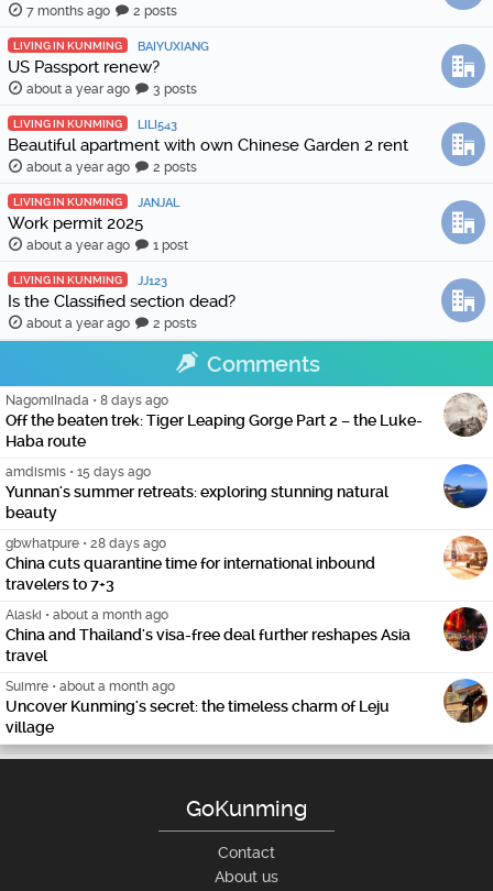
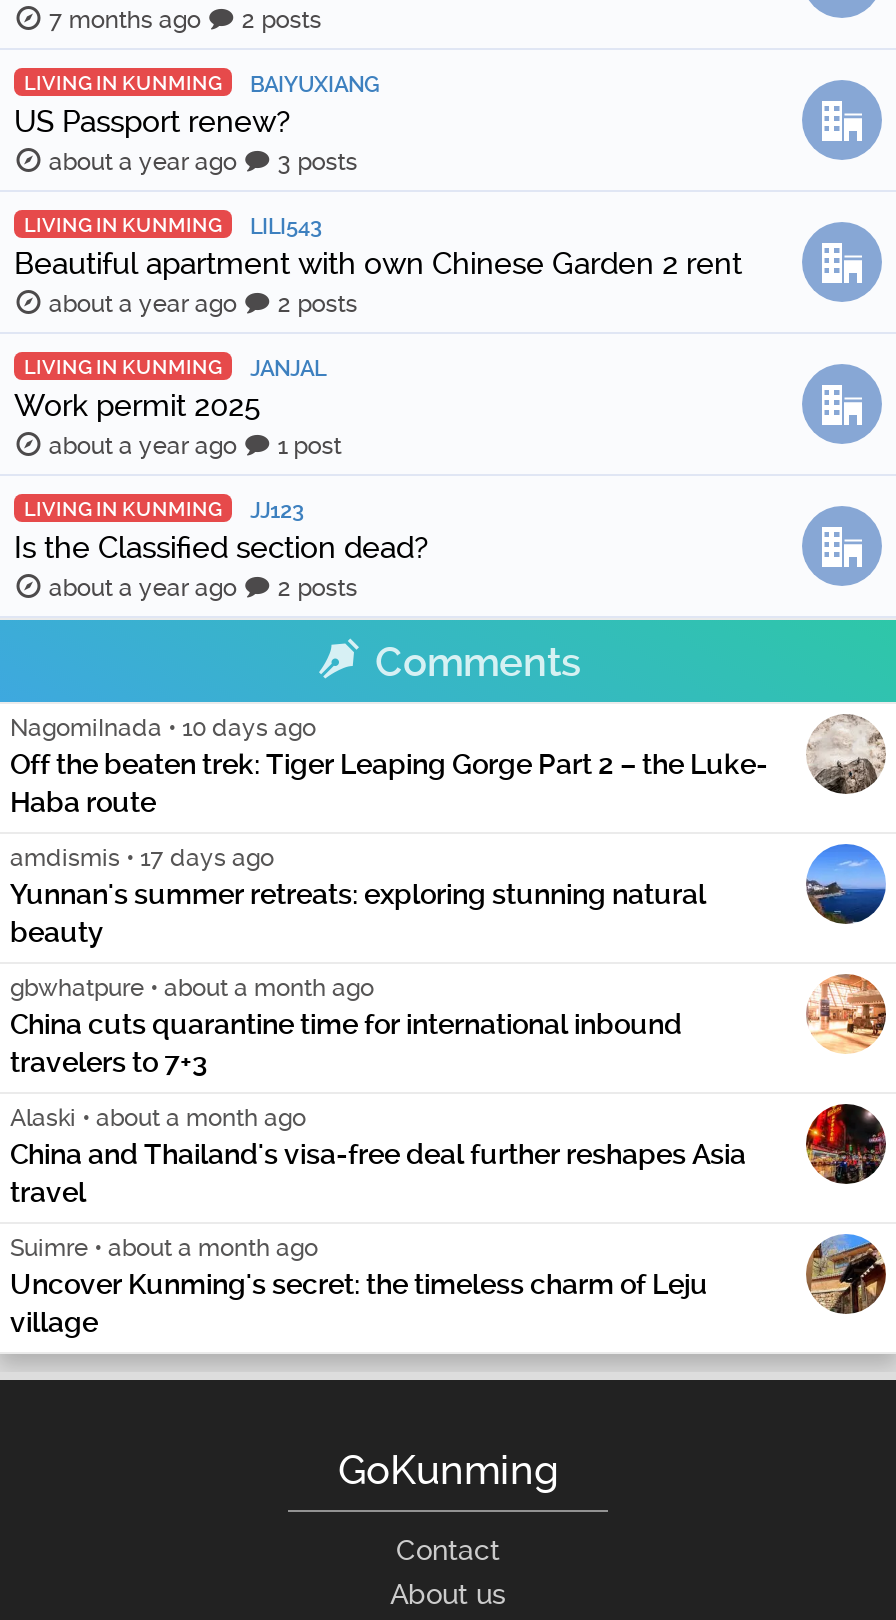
[6,393,168,408] NagomiInada • 8 days ago -> [10,714,316,742] NagomiInada • 10 days ago
[6,464,151,480] amdismis • 15 days ago -> [10,844,274,872] amdismis • 17 days ago
[6,536,166,551] gbwhatpure • 28 days ago -> [10,974,374,1002] gbwhatpure • about a month ago

